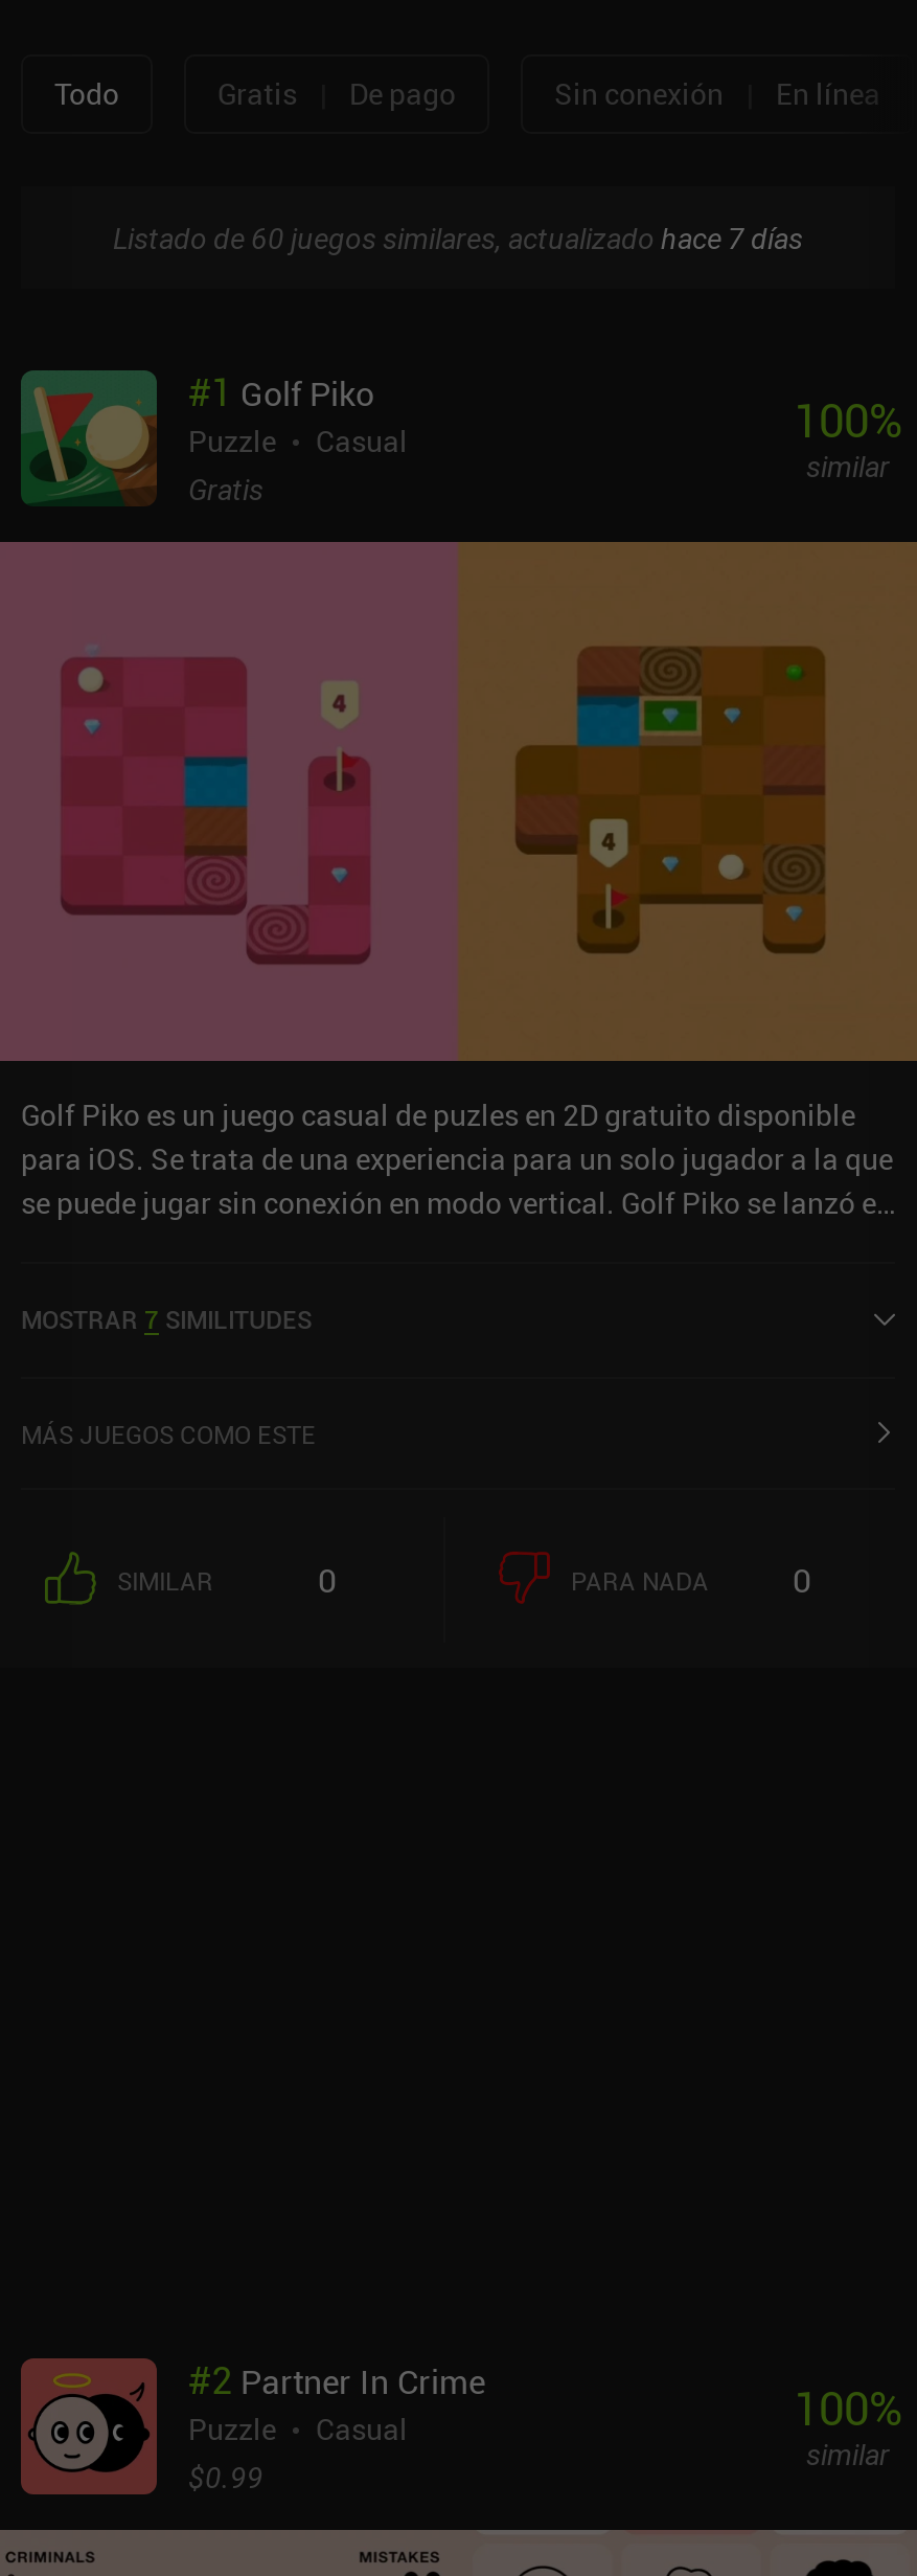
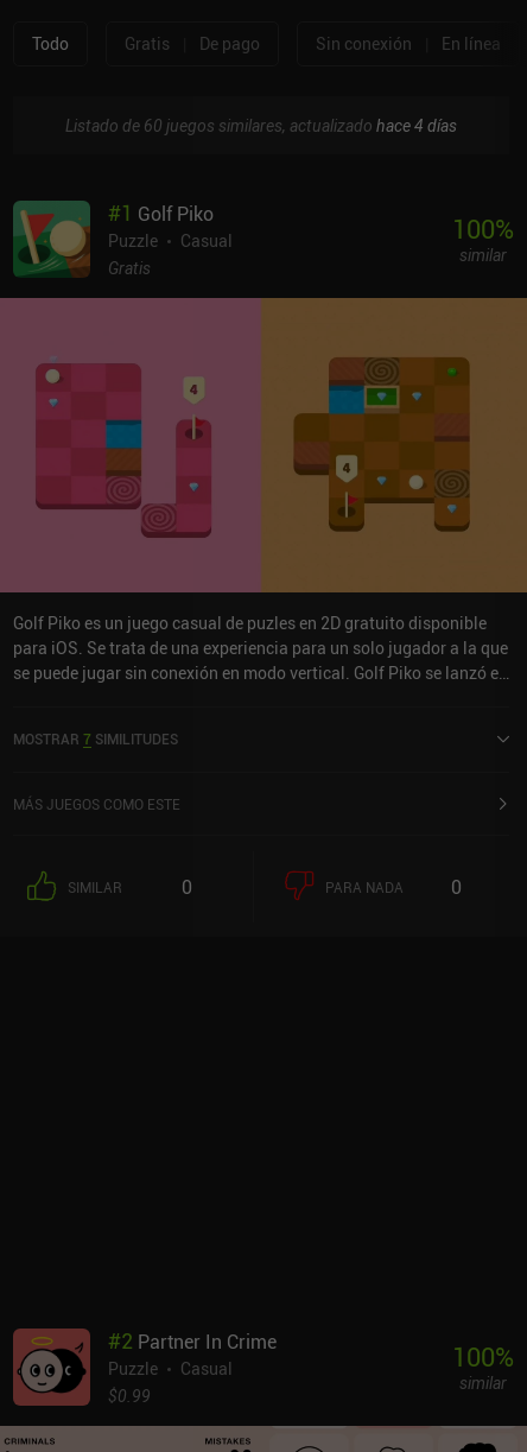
[113,217,803,257] Listado de 60 juegos similares, actualizado hace 7 días -> [65,114,457,136] Listado de 60 juegos similares, actualizado hace 4 días

